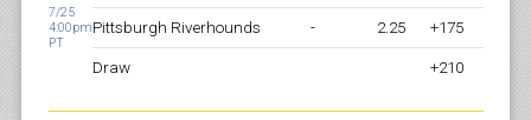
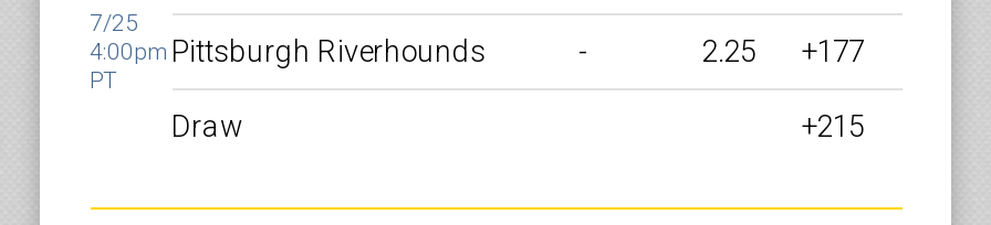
[376,18,463,36] 2.25 +175 -> [702,33,864,68] 2.25 +177
[430,58,463,76] +210 -> [802,108,864,143] +215

